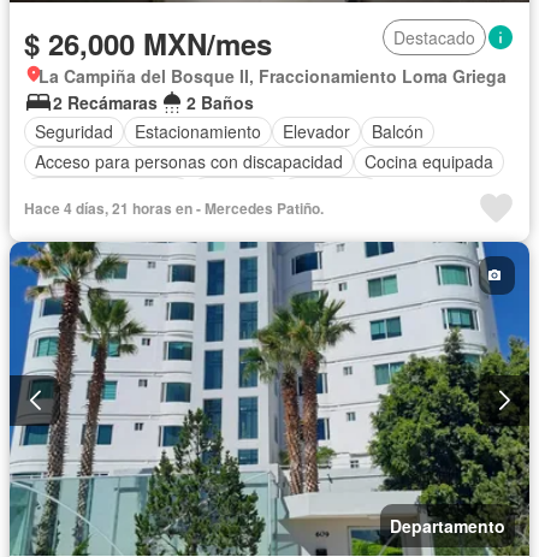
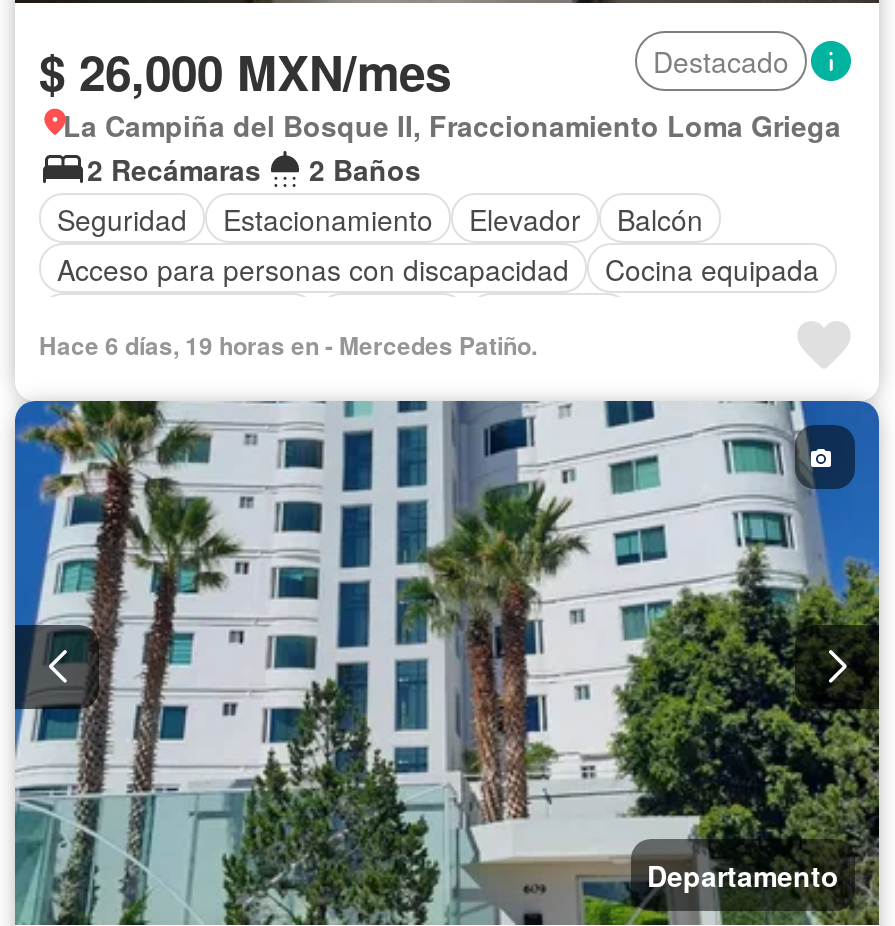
[24,197,324,219] Hace 4 días, 21 horas en - Mercedes Patiño. -> [39,328,537,364] Hace 6 días, 19 horas en - Mercedes Patiño.

